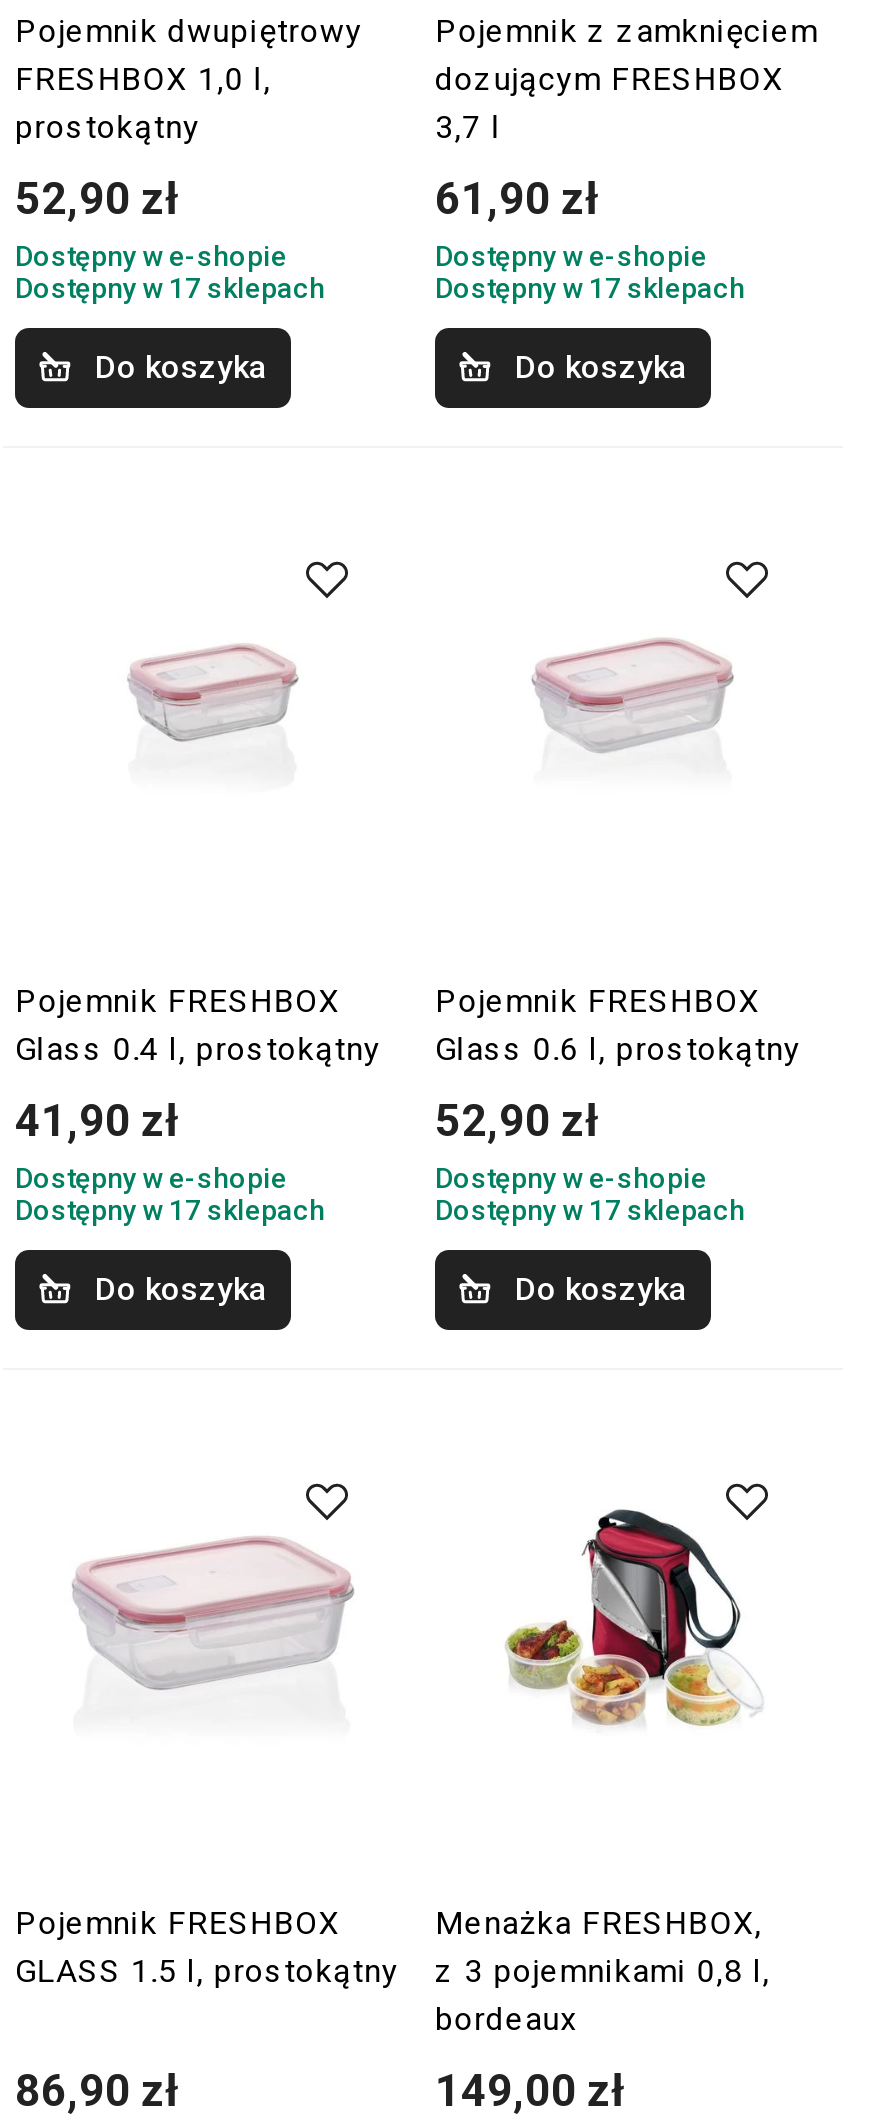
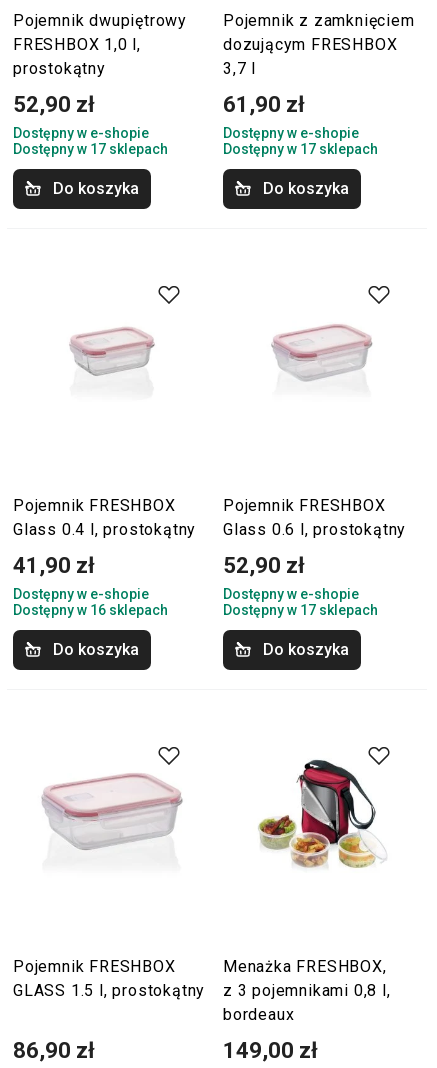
[15,1194,325,1226] Dostępny w 17 sklepach -> [13,602,168,618] Dostępny w 16 sklepach

